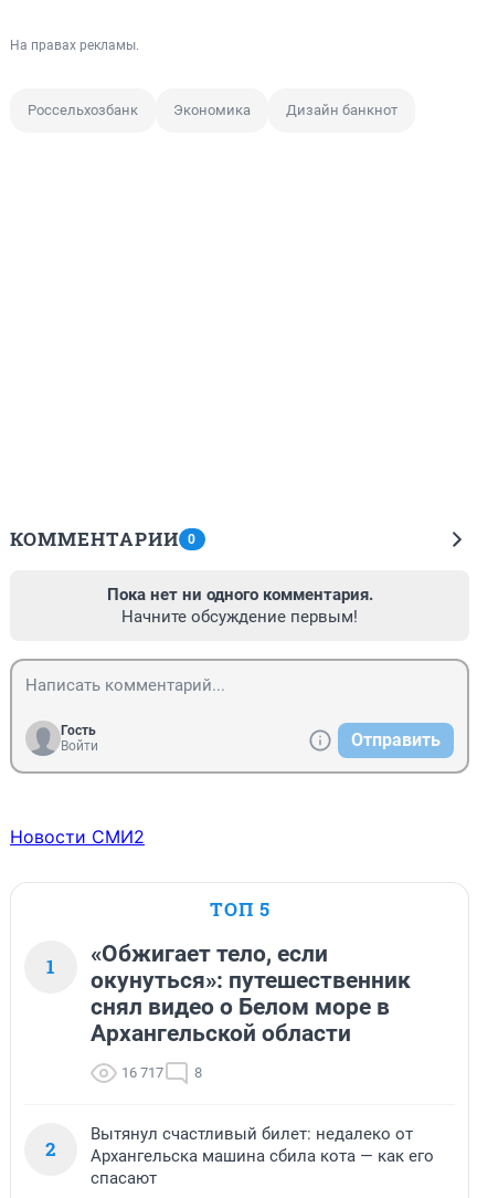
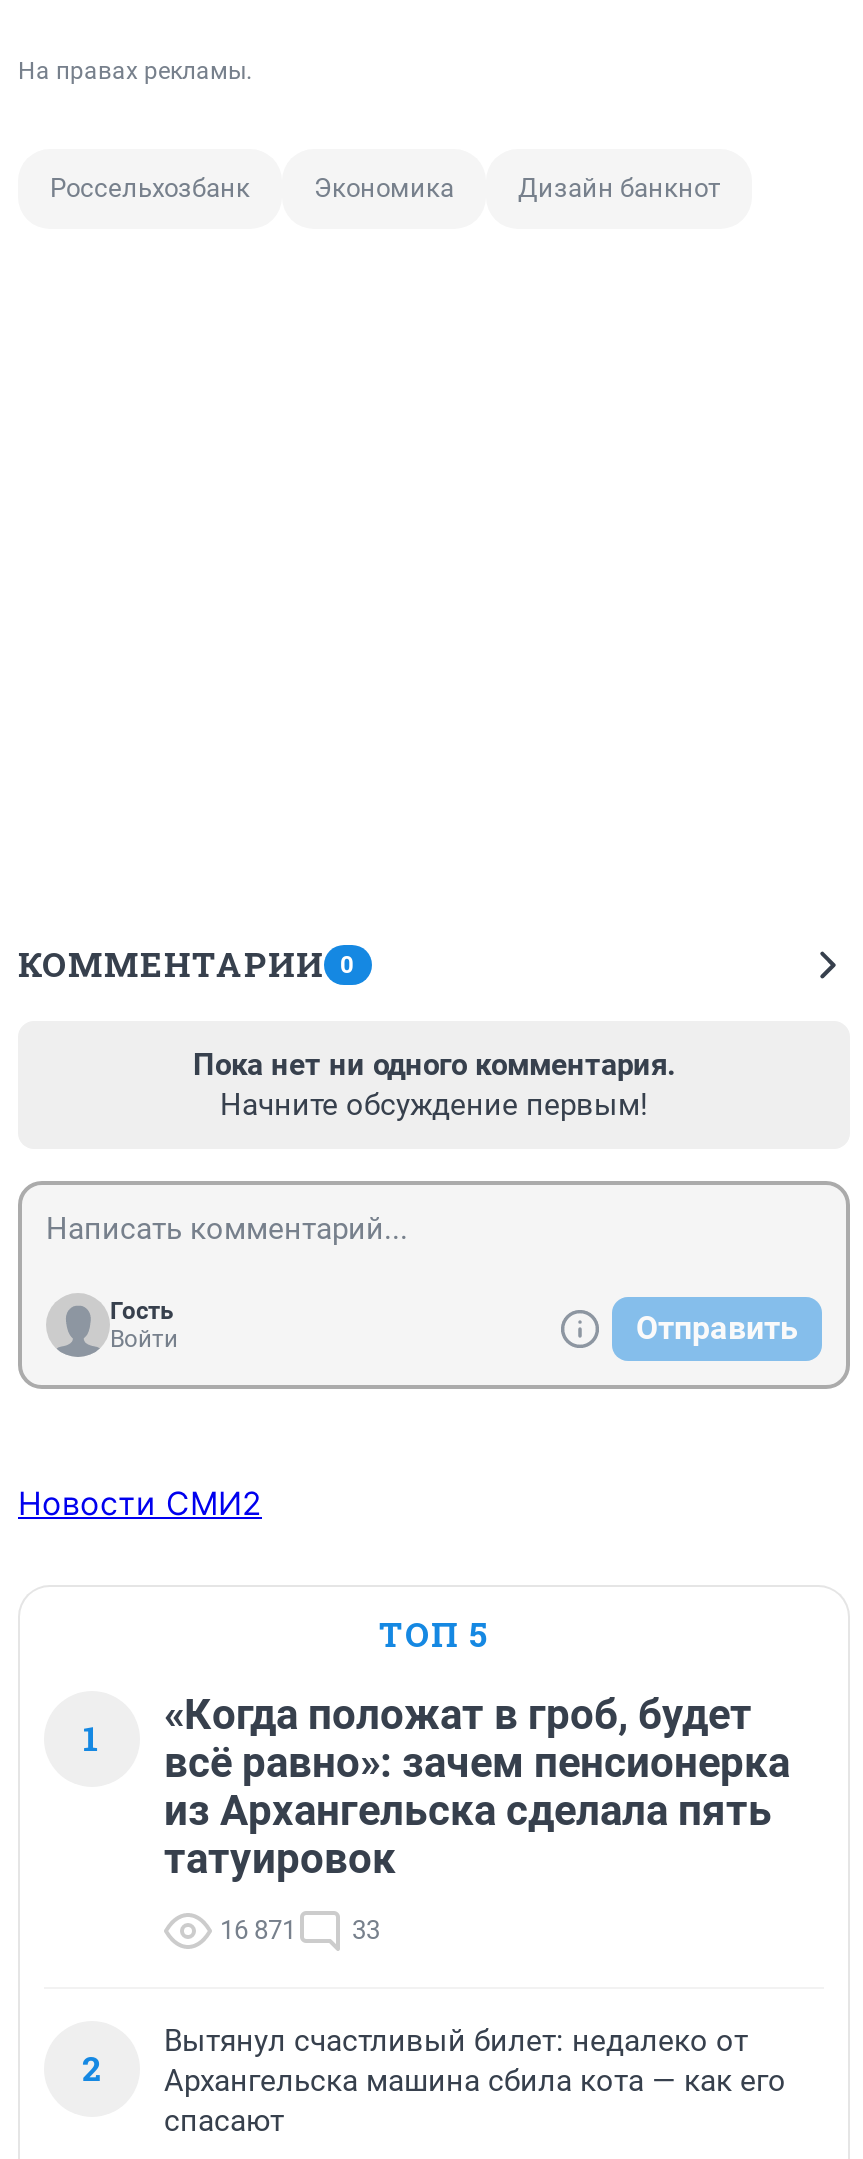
[91,941,411,1047] «Обжигает тело, если | окунуться»: путешественник | снял видео о Белом море в | Архангельской области -> [164,1691,790,1883] «Когда положат в гроб, будет | всё равно»: зачем пенсионерка | из Архангельска сделала пять | татуировок
[121,1064,202,1081] 16 717 | 8 -> [220,1915,380,1945] 16 871 | 33

